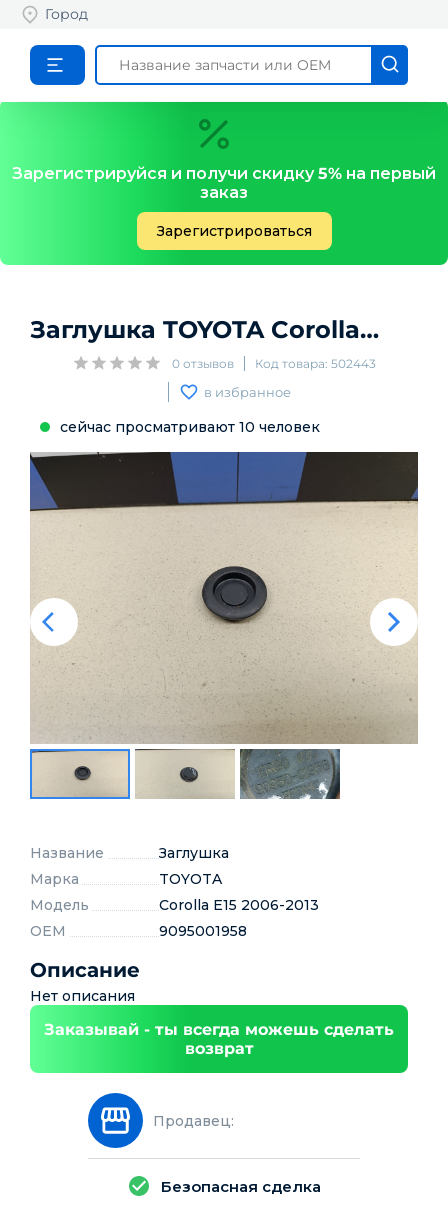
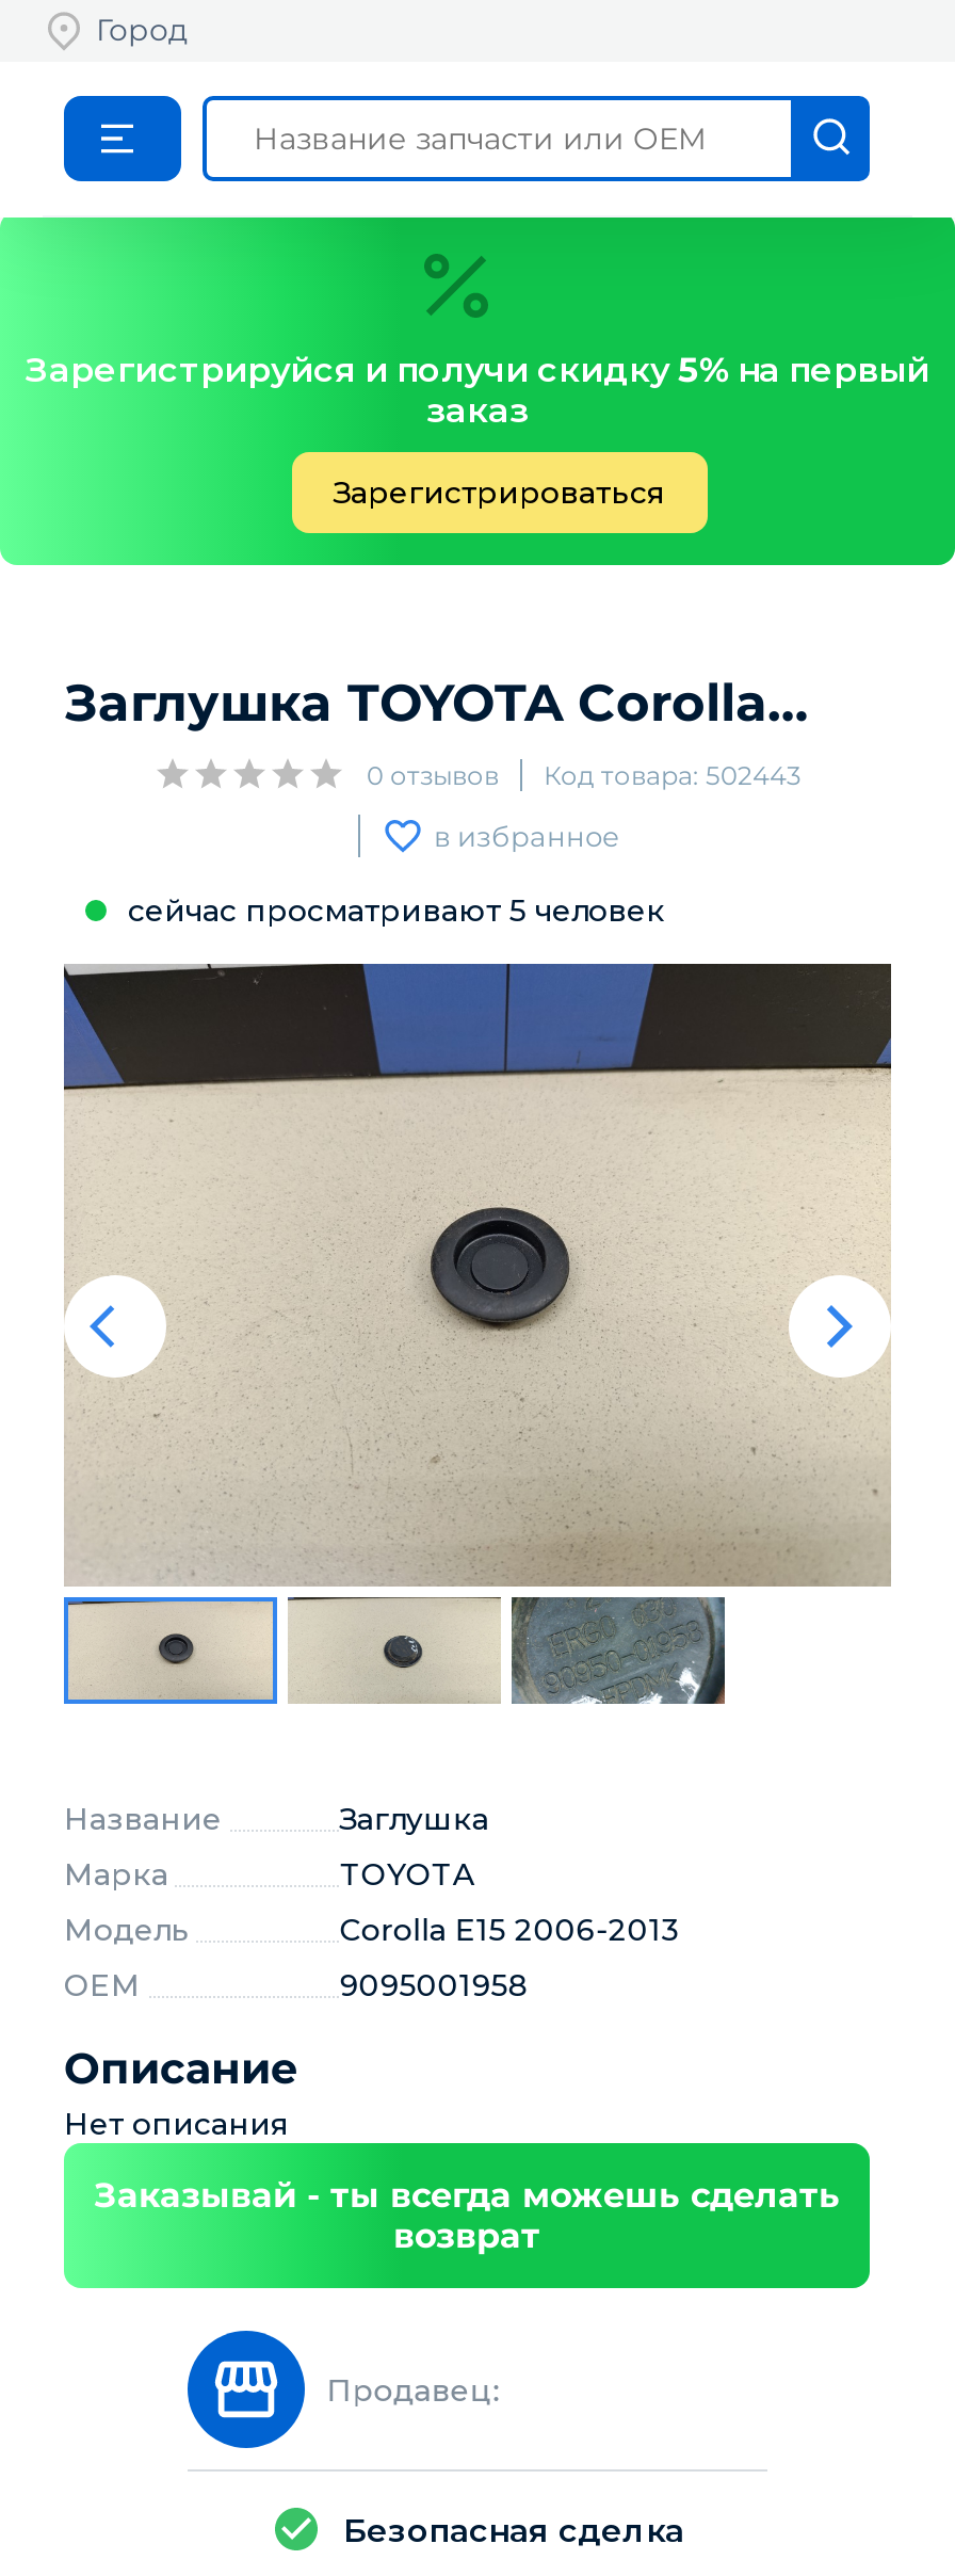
[60,418,320,436] сейчас просматривают 10 человек -> [128,891,665,930] сейчас просматривают 5 человек

